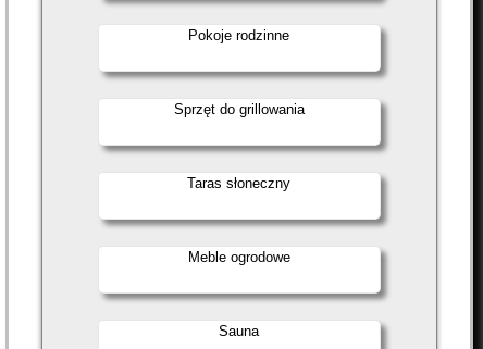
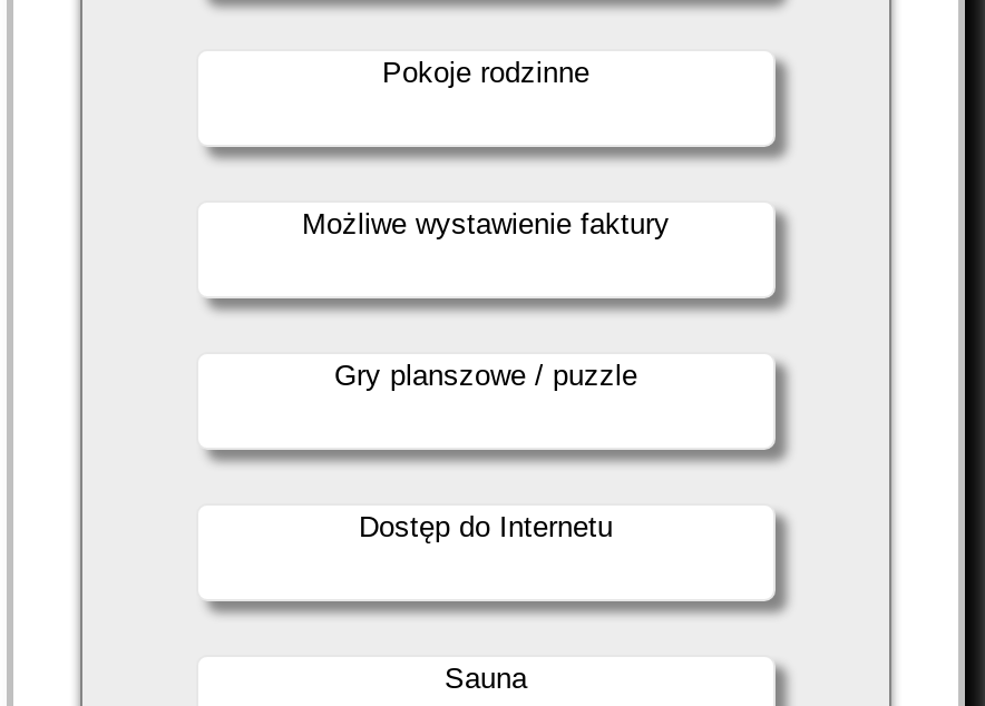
[174,101,305,117] Sprzęt do grillowania -> [302,207,670,241] Możliwe wystawienie faktury
[188,175,291,191] Taras słoneczny -> [334,359,637,392] Gry planszowe / puzzle
[188,249,290,265] Meble ogrodowe -> [359,510,613,543] Dostęp do Internetu

